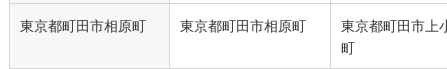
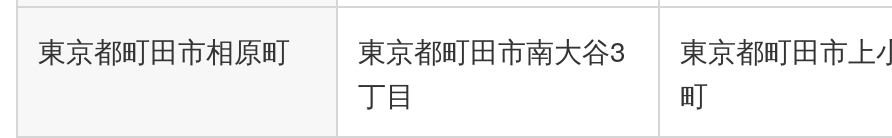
[180,15,306,35] 東京都町田市相原町 -> [358,30,626,114] 東京都町田市南大谷3 | 丁目

